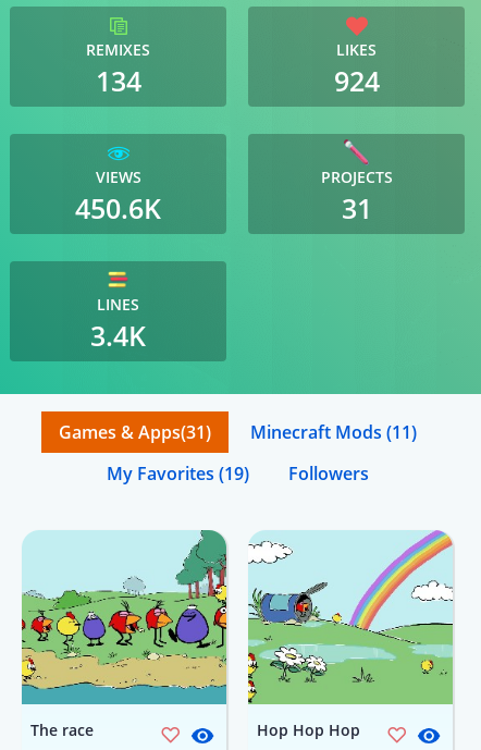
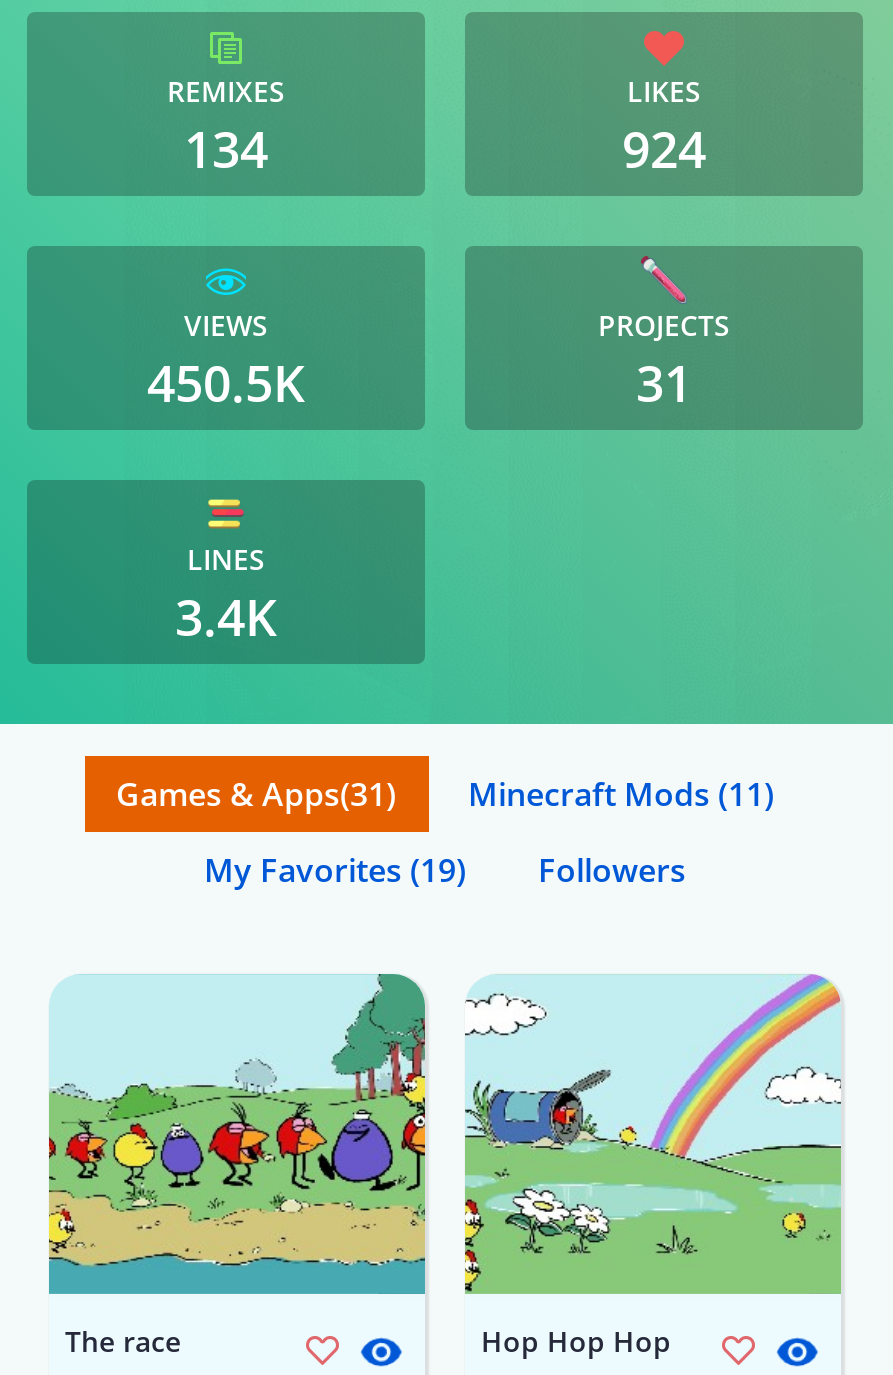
[75,189,161,226] 450.6K -> [147,348,305,416] 450.5K

